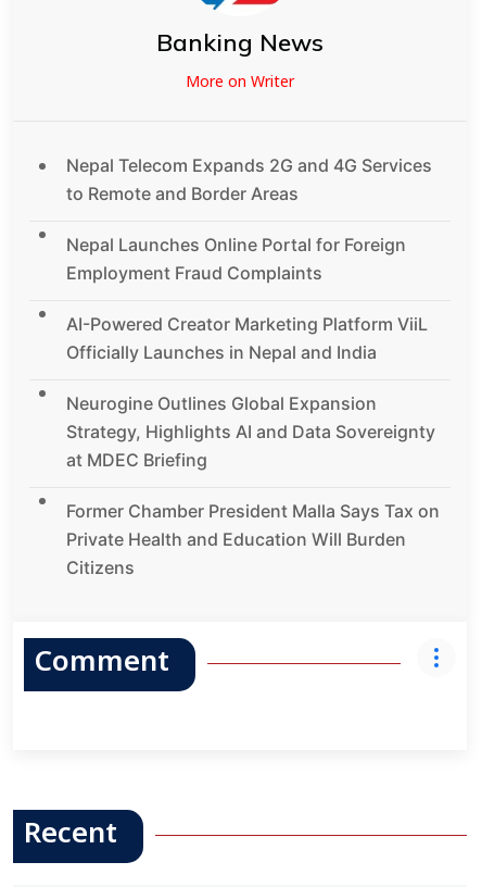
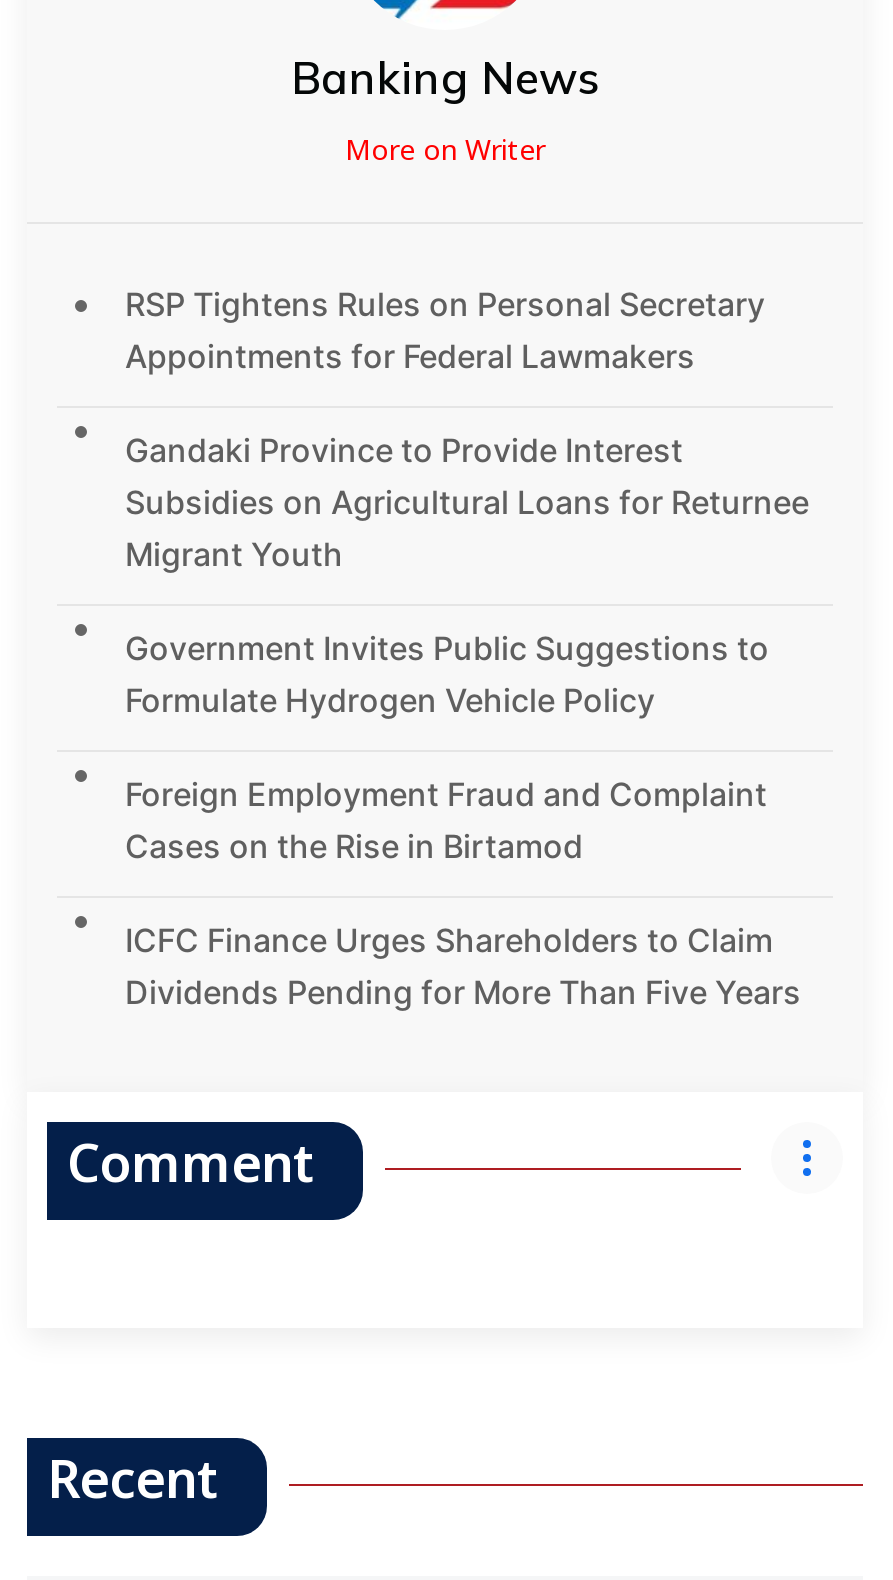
[66,154,432,204] Nepal Telecom Expands 2G and 4G Services | to Remote and Border Areas -> [125,283,765,375] RSP Tightens Rules on Personal Secretary | Appointments for Federal Lawmakers
[66,233,406,283] Nepal Launches Online Portal for Foreign | Employment Fraud Complaints -> [125,429,809,573] Gandaki Province to Provide Interest | Subsidies on Agricultural Loans for Returnee | Migrant Youth
[66,313,428,363] AI-Powered Creator Marketing Platform ViiL | Officially Launches in Nepal and India -> [125,627,769,719] Government Invites Public Suggestions to | Formulate Hydrogen Vehicle Policy
[66,392,435,470] Neurogine Outlines Global Expansion | Strategy, Highlights AI and Data Sovereignty | at MDEC Briefing -> [125,773,767,865] Foreign Employment Fraud and Complaint | Cases on the Rise in Birtamod
[66,499,440,578] Former Chamber President Malla Says Tax on | Private Health and Education Will Burden | Citizens -> [125,919,801,1011] ICFC Finance Urges Shareholders to Claim | Dividends Pending for More Than Five Years

